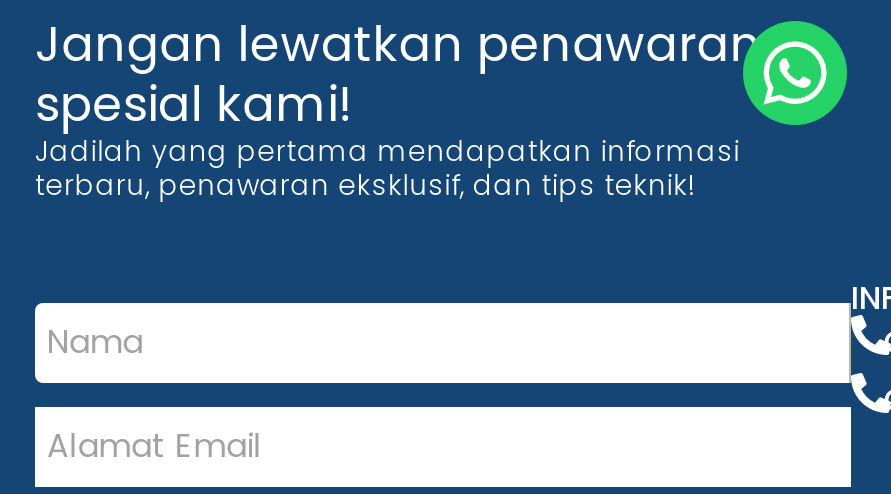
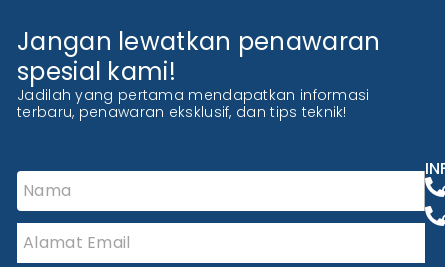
[741,20,849,126] [image] -> none

